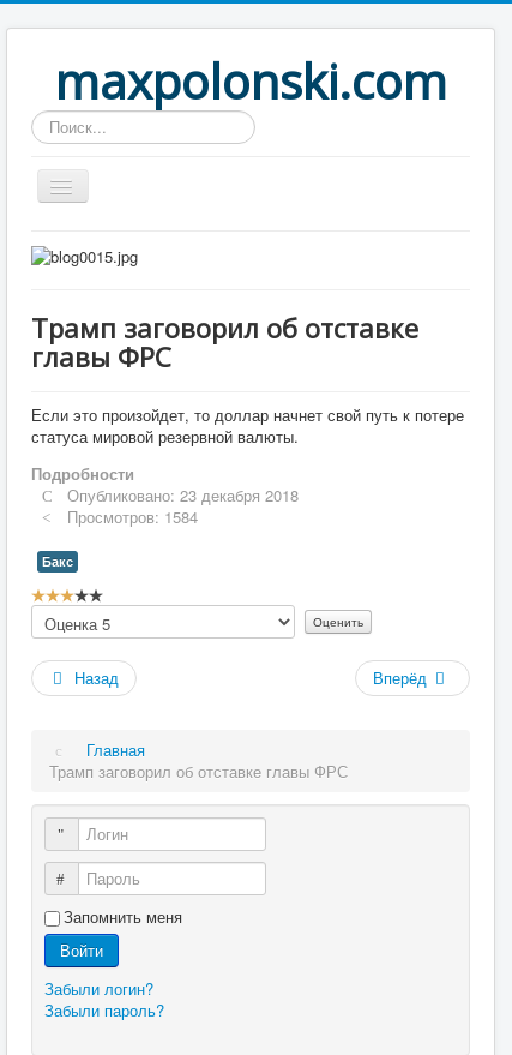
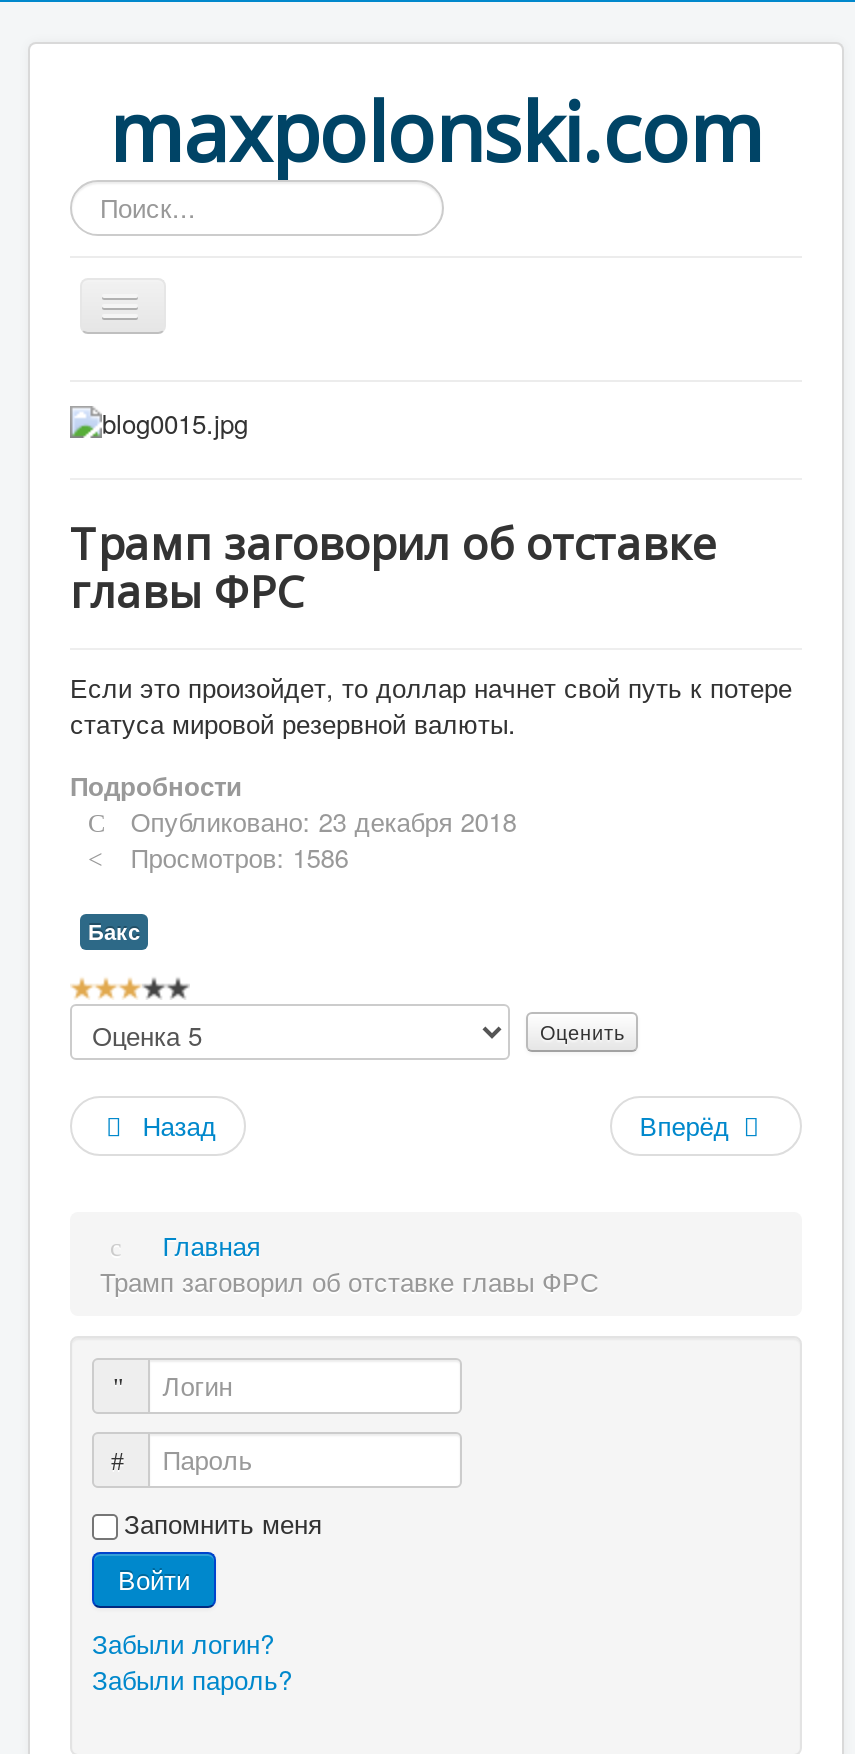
[67,505,198,528] Просмотров: 1584 -> [130,837,348,875] Просмотров: 1586

